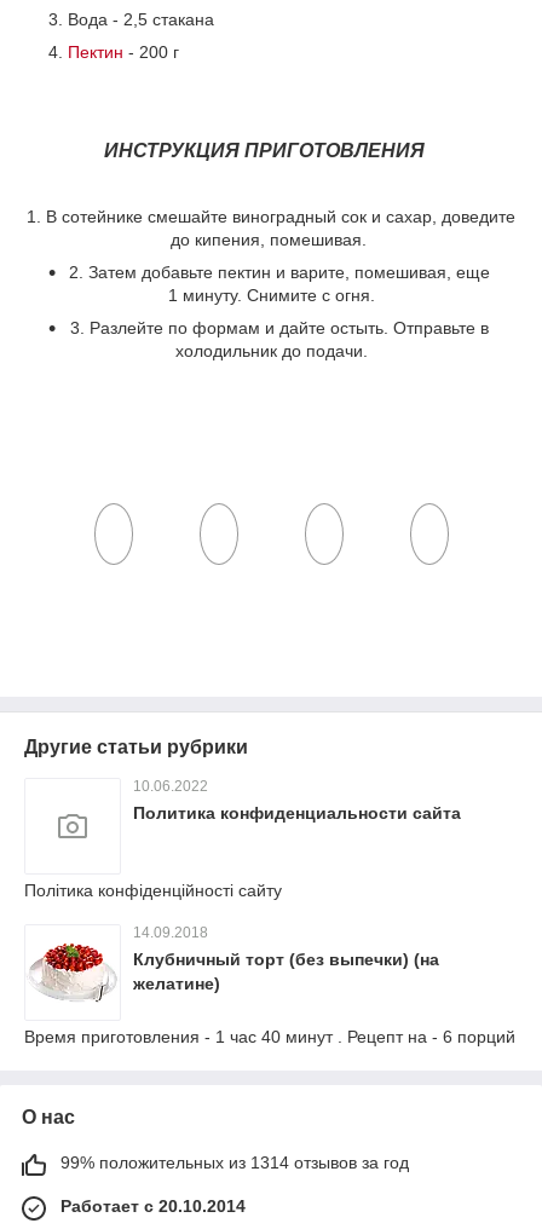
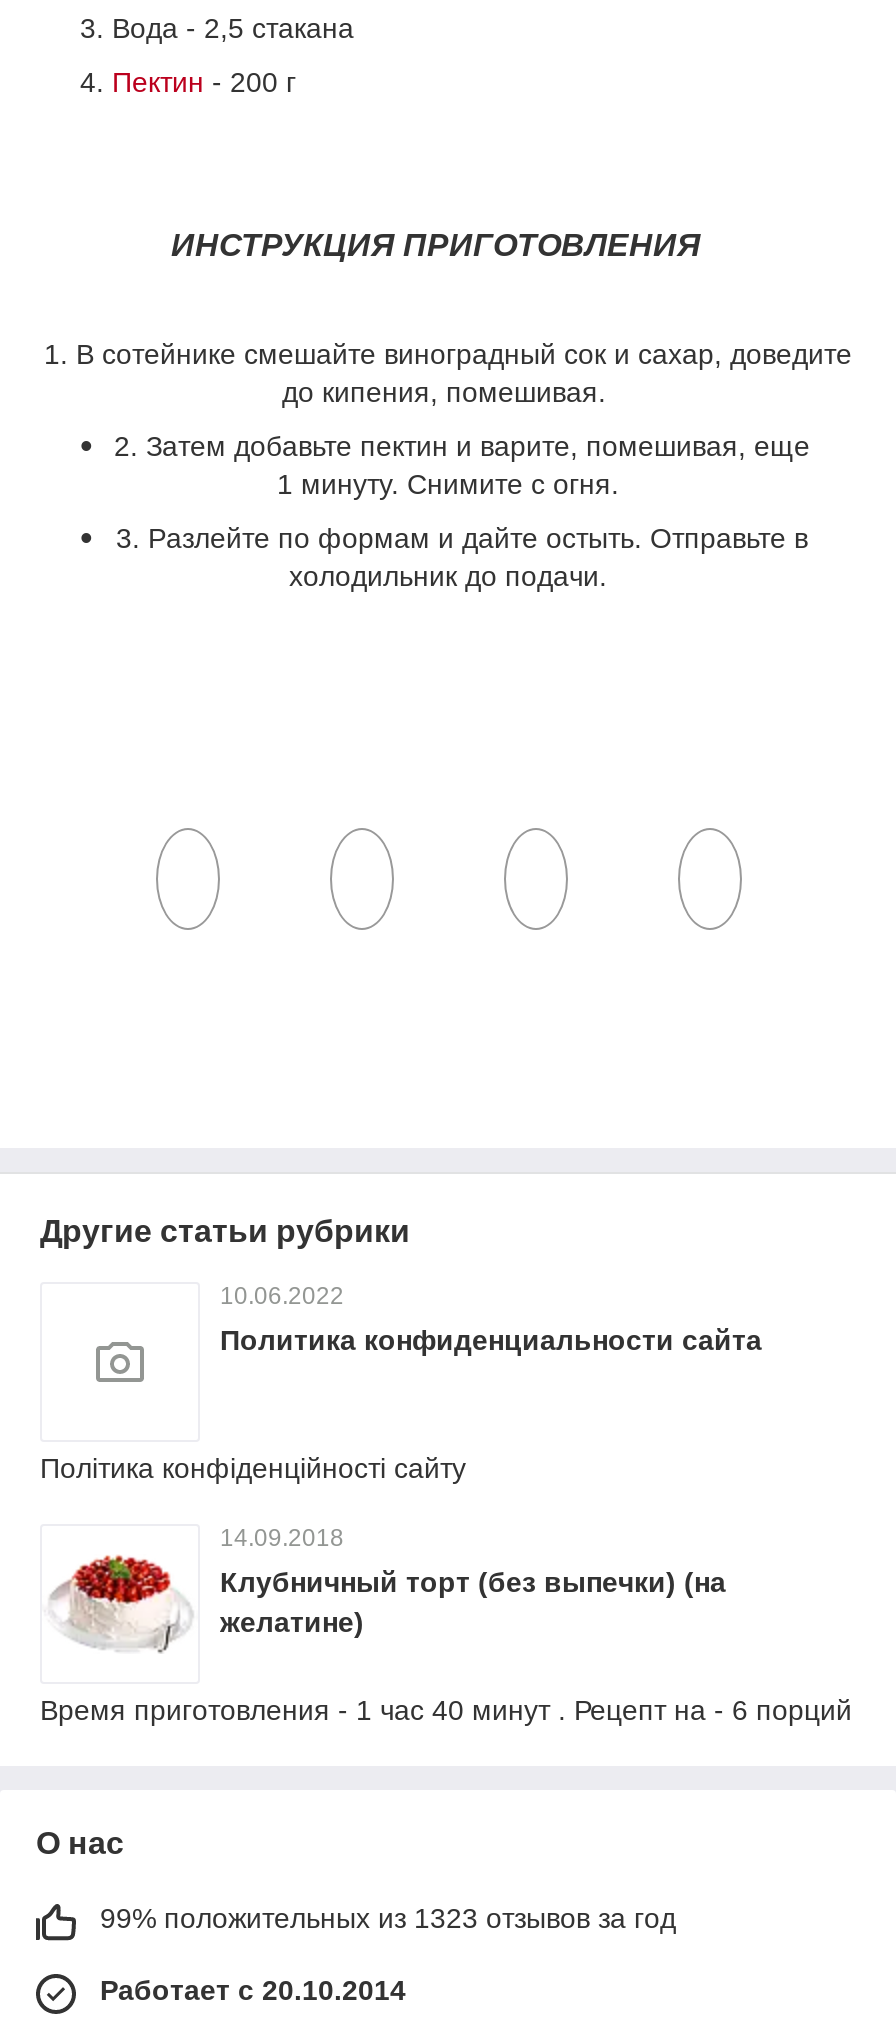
[60,1153,409,1172] 99% положительных из 1314 отзывов за год -> [100,1902,676,1934] 99% положительных из 1323 отзывов за год

